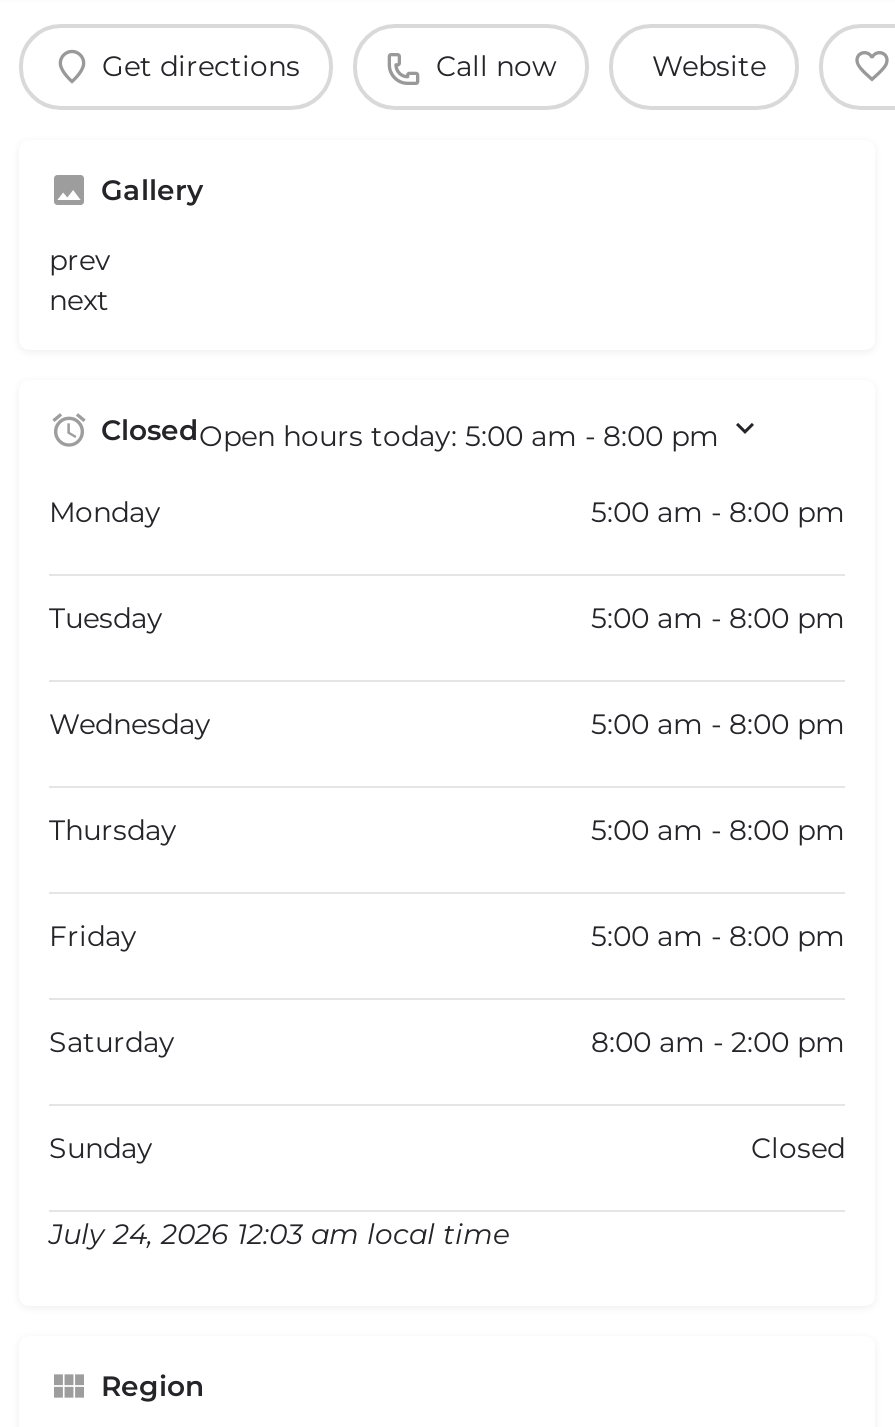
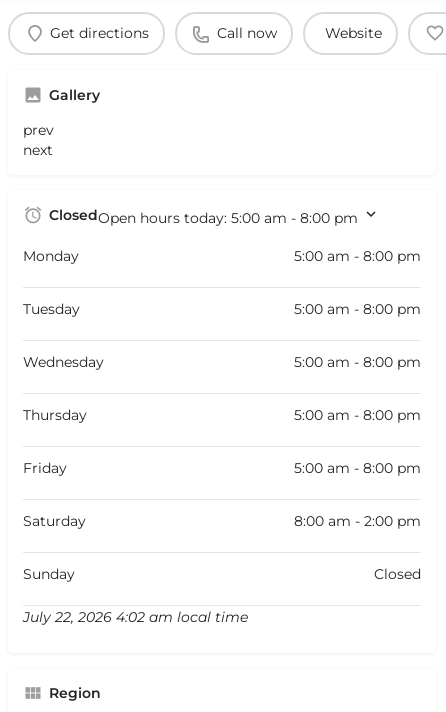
[49,1216,509,1252] July 24, 2026 12:03 am local time -> [23,608,248,626] July 22, 2026 4:02 am local time

